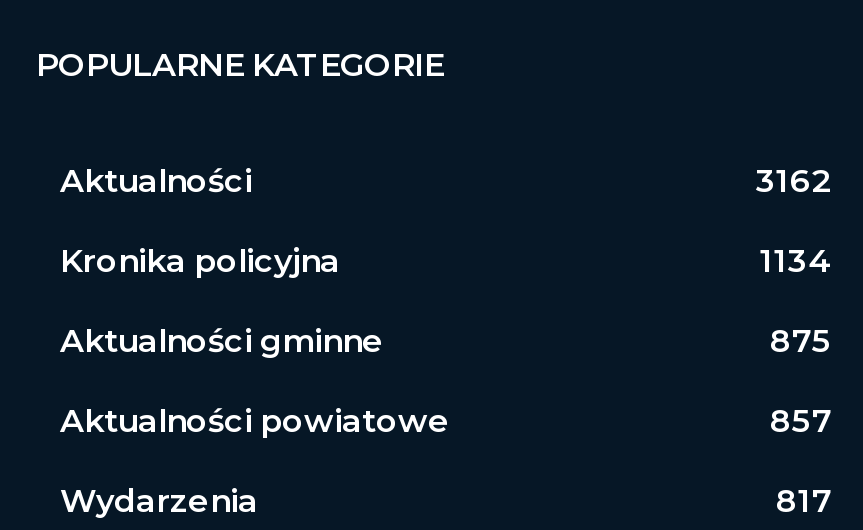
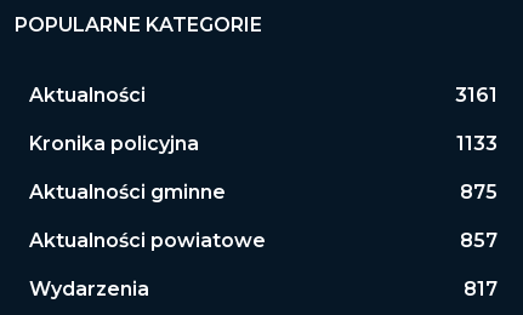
[756,162,832,200] 3162 -> [455,83,498,106] 3161
[760,242,832,280] 1134 -> [456,132,498,155] 1133

